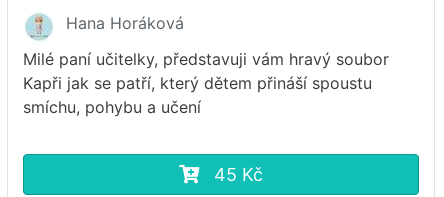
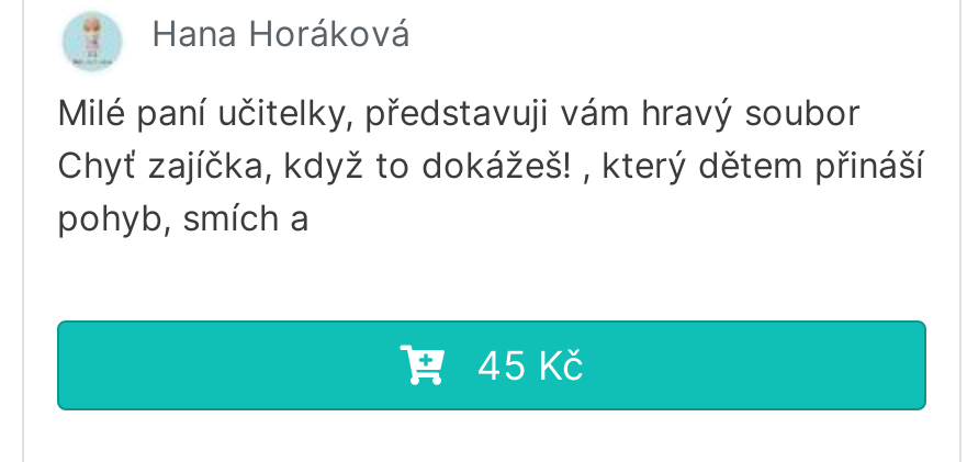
[23,73,372,117] Kapři jak se patří, který dětem přináší spoustu | smíchu, pohybu a učení -> [57,144,924,240] Chyť zajíčka, když to dokážeš! , který dětem přináší | pohyb, smích a

